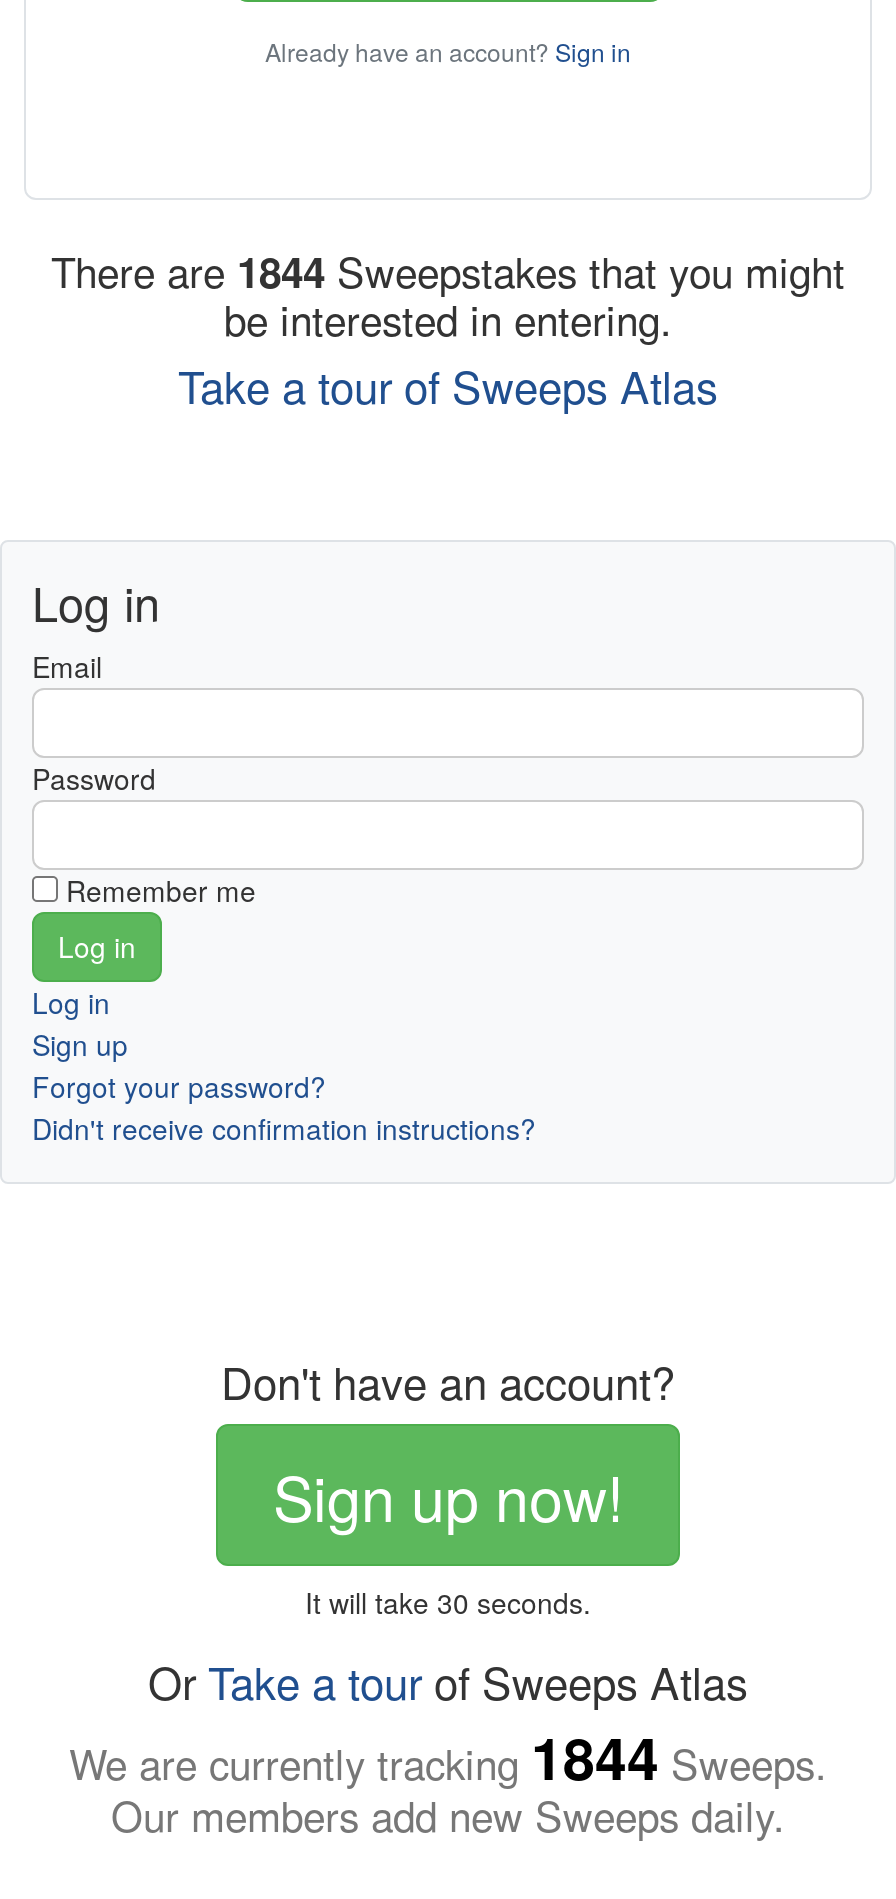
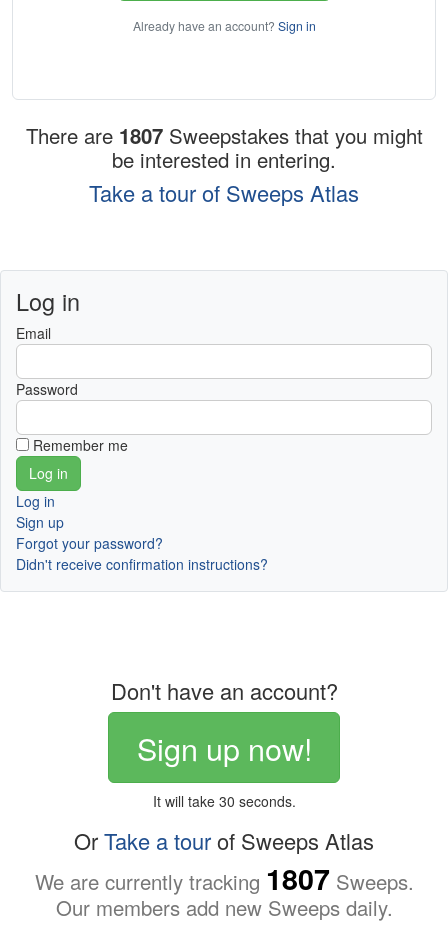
[51,243,845,301] There are 1844 Sweepstakes that you might -> [25,121,422,150] There are 1807 Sweepstakes that you might
[69,1716,827,1798] We are currently tracking 1844 Sweeps. -> [34,858,413,899] We are currently tracking 1807 Sweeps.

